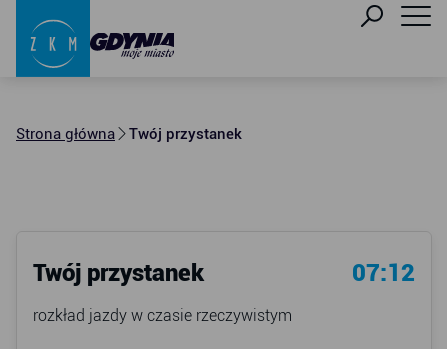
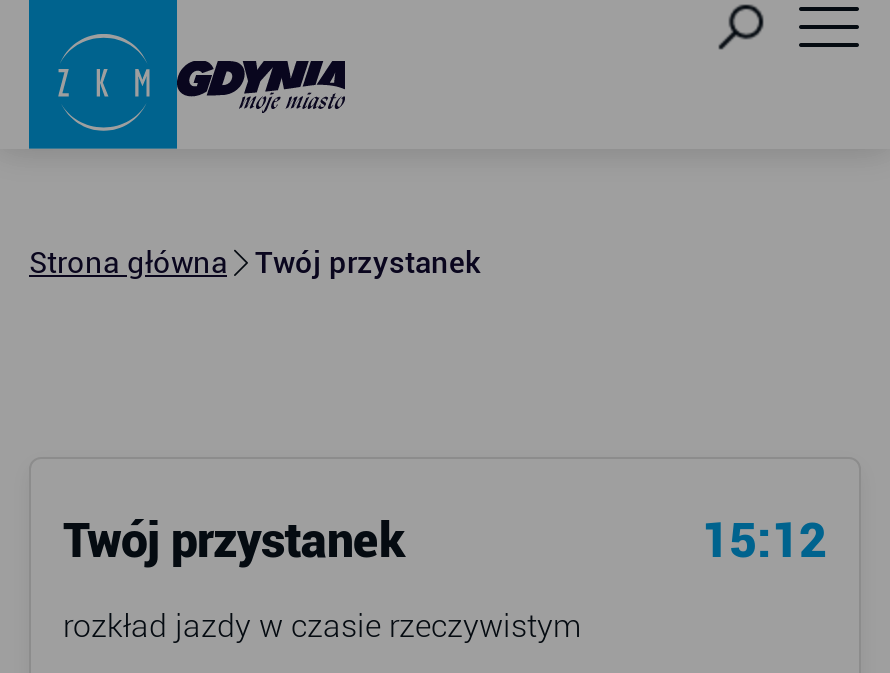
[352,259,415,287] 07:12 -> [701,513,827,569] 15:12

